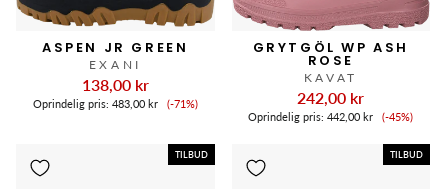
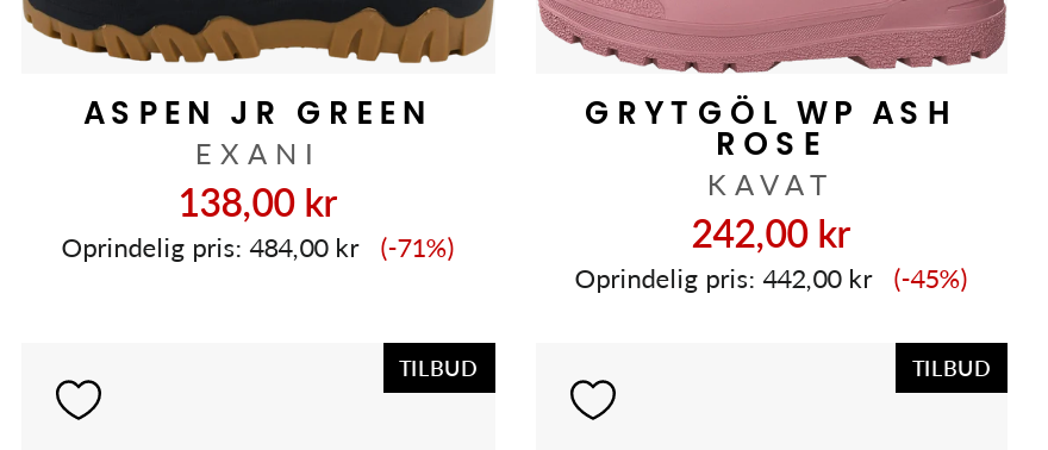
[33,97,158,110] Oprindelig pris: 483,00 kr -> [61,231,359,262] Oprindelig pris: 484,00 kr

